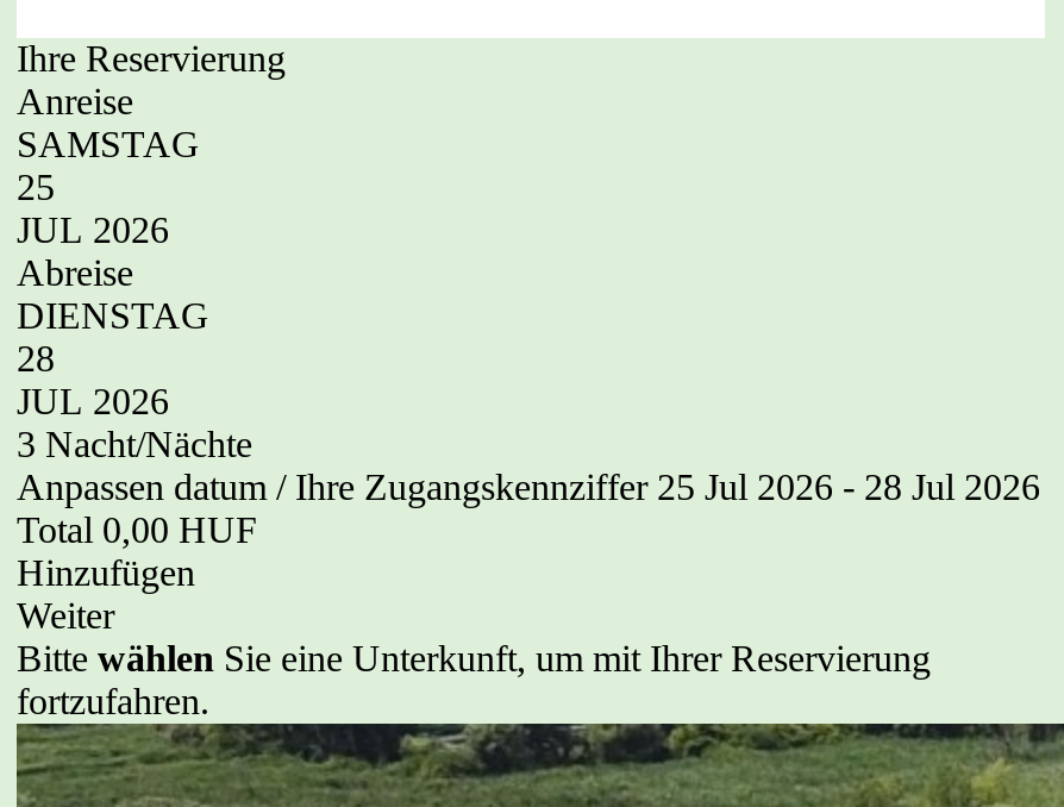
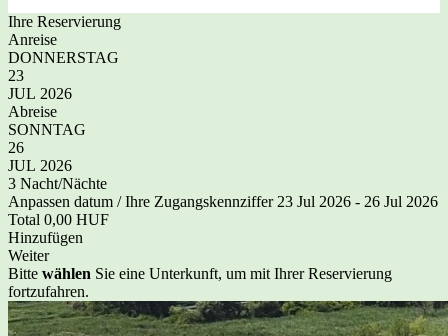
[17,124,200,207] SAMSTAG | 25 -> [8,49,119,84] DONNERSTAG | 23
[17,295,209,379] DIENSTAG | 28 -> [8,121,86,156] SONNTAG | 26
[17,467,1040,507] Anpassen datum / Ihre Zugangskennziffer 25 Jul 2026 - 28 Jul 2026 -> [8,193,438,210] Anpassen datum / Ihre Zugangskennziffer 23 Jul 2026 - 26 Jul 2026

